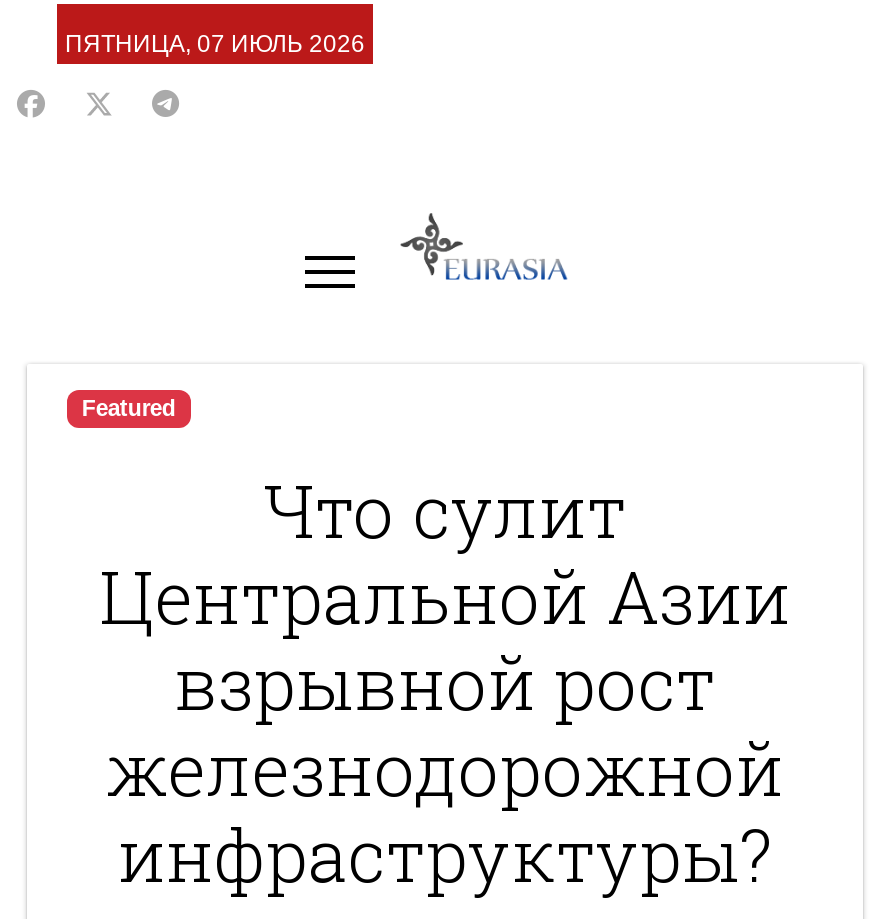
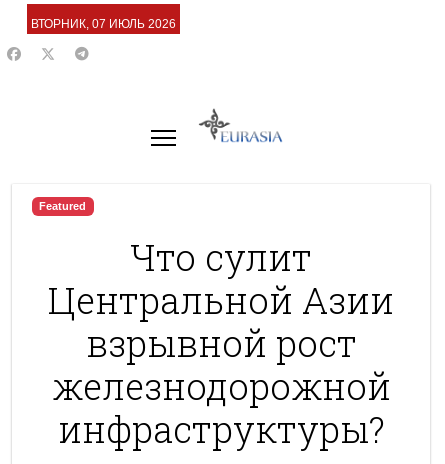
[65,30,365,58] ПЯТНИЦА, 07 ИЮЛЬ 2026 -> [31,17,176,31] ВТОРНИК, 07 ИЮЛЬ 2026

